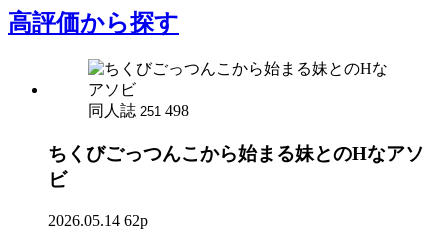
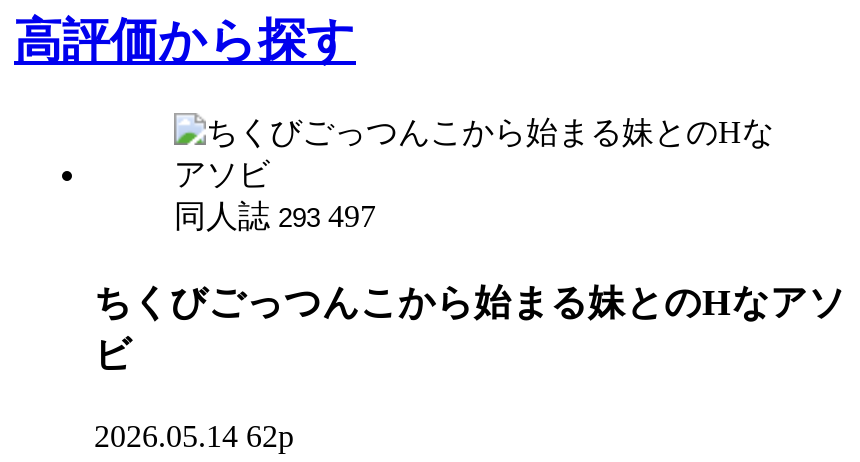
[88,102,189,119] 同人誌 251 498 -> [174,199,376,233] 同人誌 293 497

